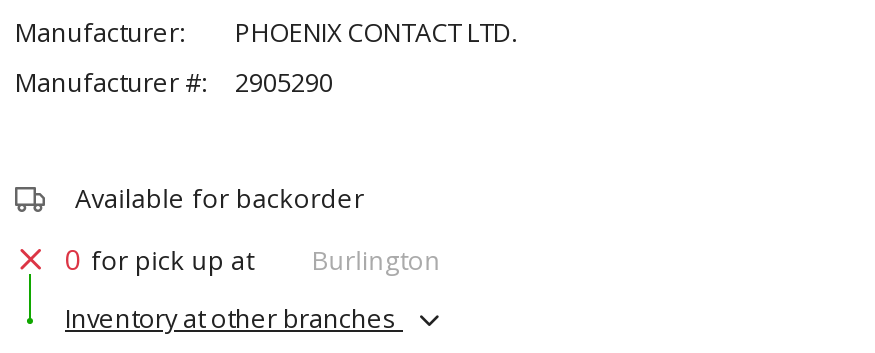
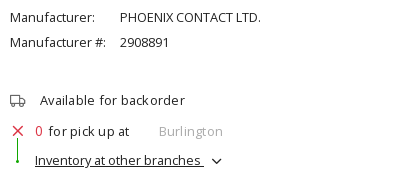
[15,64,333,100] Manufacturer #: 2905290 -> [10,33,169,51] Manufacturer #: 2908891

